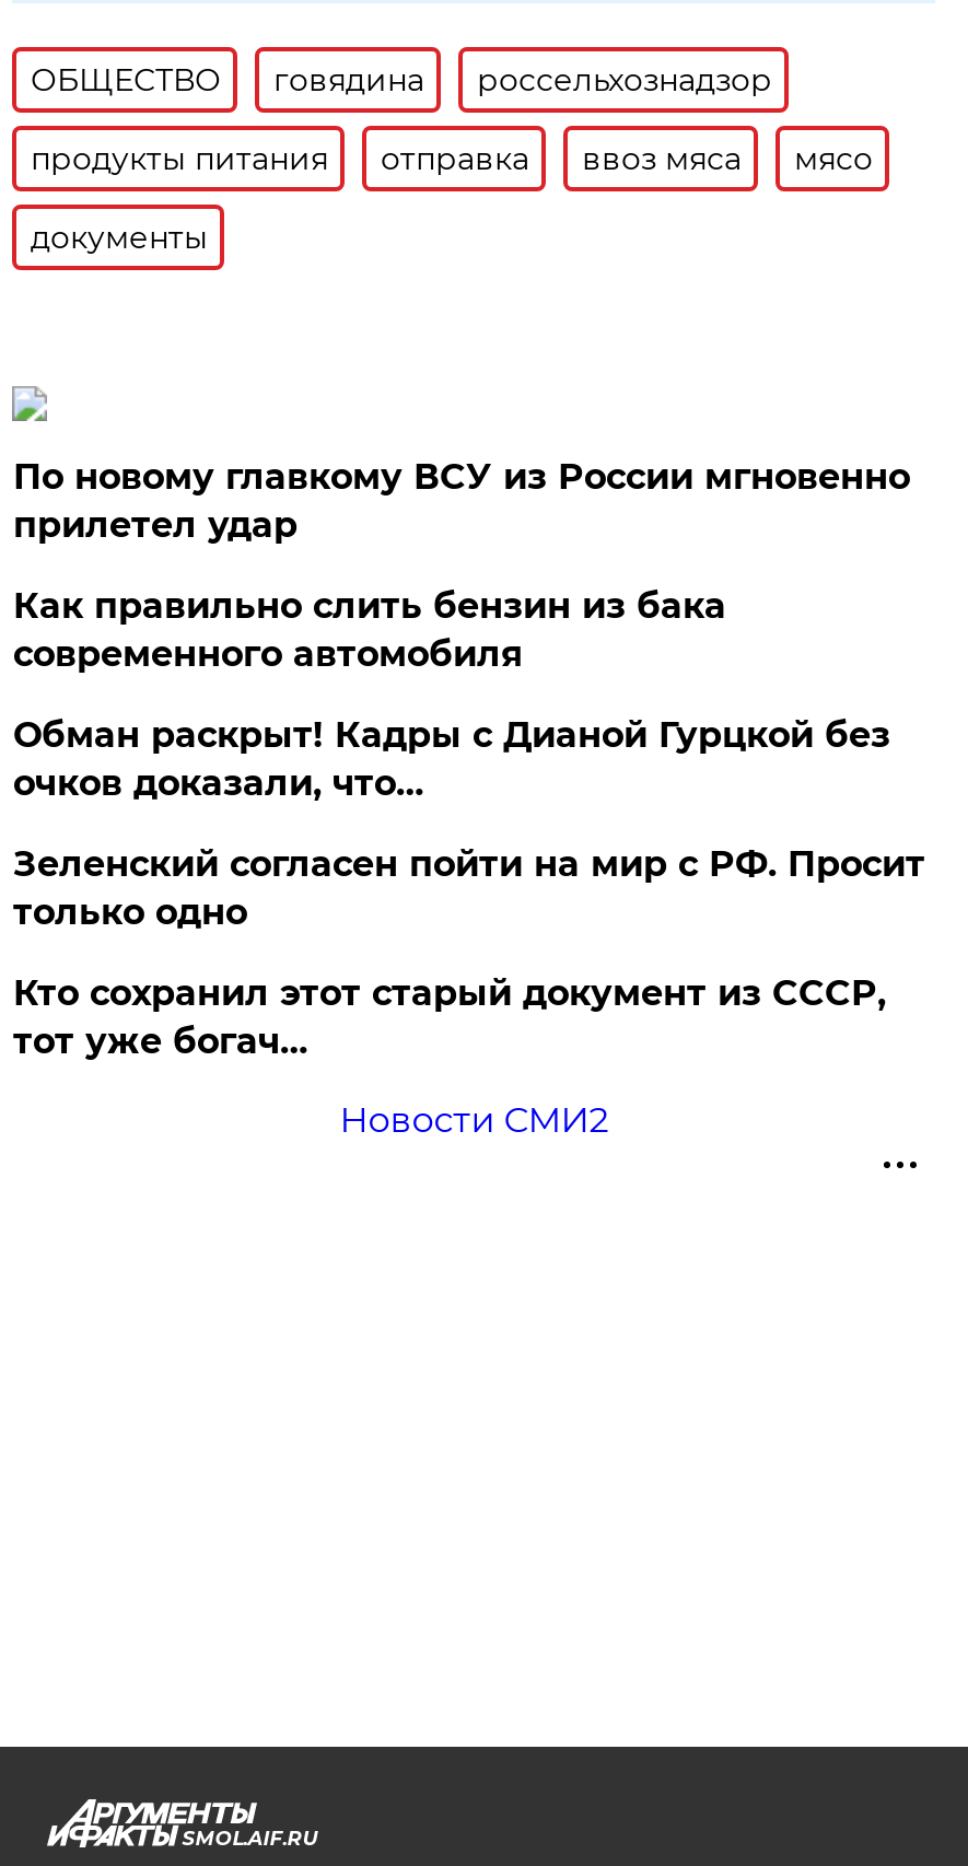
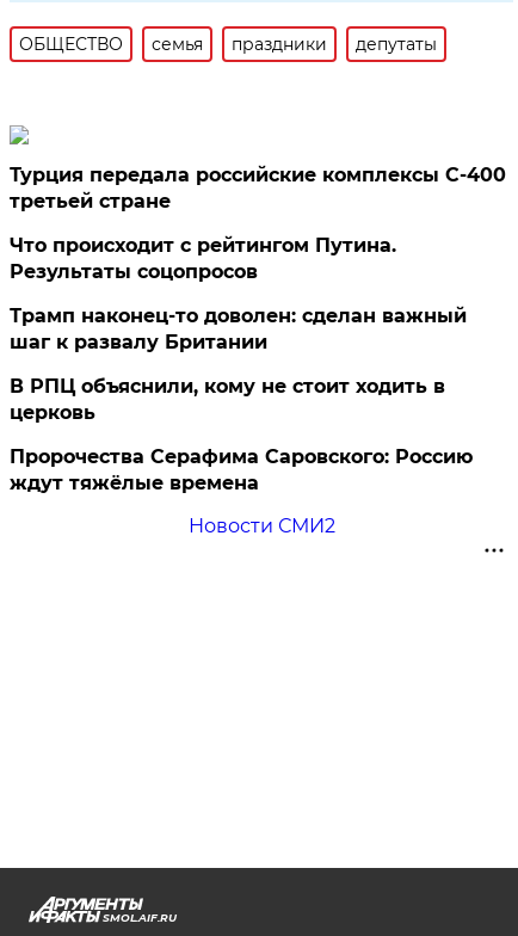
[30,60,873,257] говядина | россельхознадзор | продукты питания | отправка | ввоз мяса | мясо | документы -> [152,33,437,55] семья | праздники | депутаты
[13,456,925,1062] По новому главкому ВСУ из России мгновенно | прилетел удар | Как правильно слить бензин из бака | современного автомобиля | Обман раскрыт! Кадры с Дианой Гурцкой без | очков доказали, что… | Зеленский согласен пойти на мир с РФ. Просит | только одно | Кто сохранил этот старый документ из СССР, | тот уже богач… -> [10,164,507,494] Турция передала российские комплексы С-400 | третьей стране | Что происходит с рейтингом Путина. | Результаты соцопросов | Трамп наконец-то доволен: сделан важный | шаг к развалу Британии | В РПЦ объяснили, кому не стоит ходить в | церковь | Пророчества Серафима Саровского: Россию | ждут тяжёлые времена

